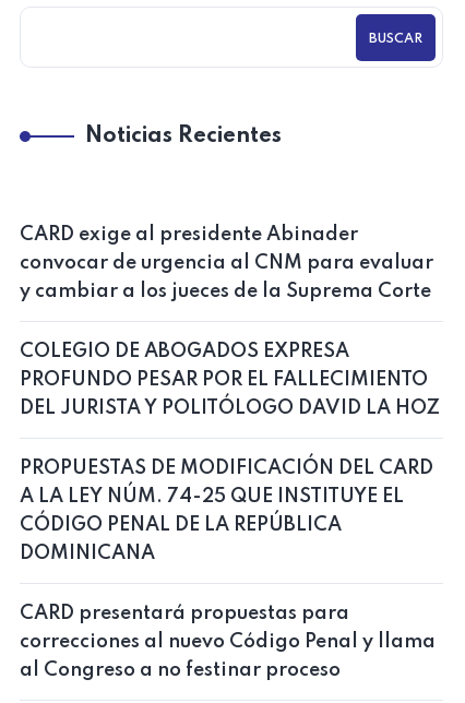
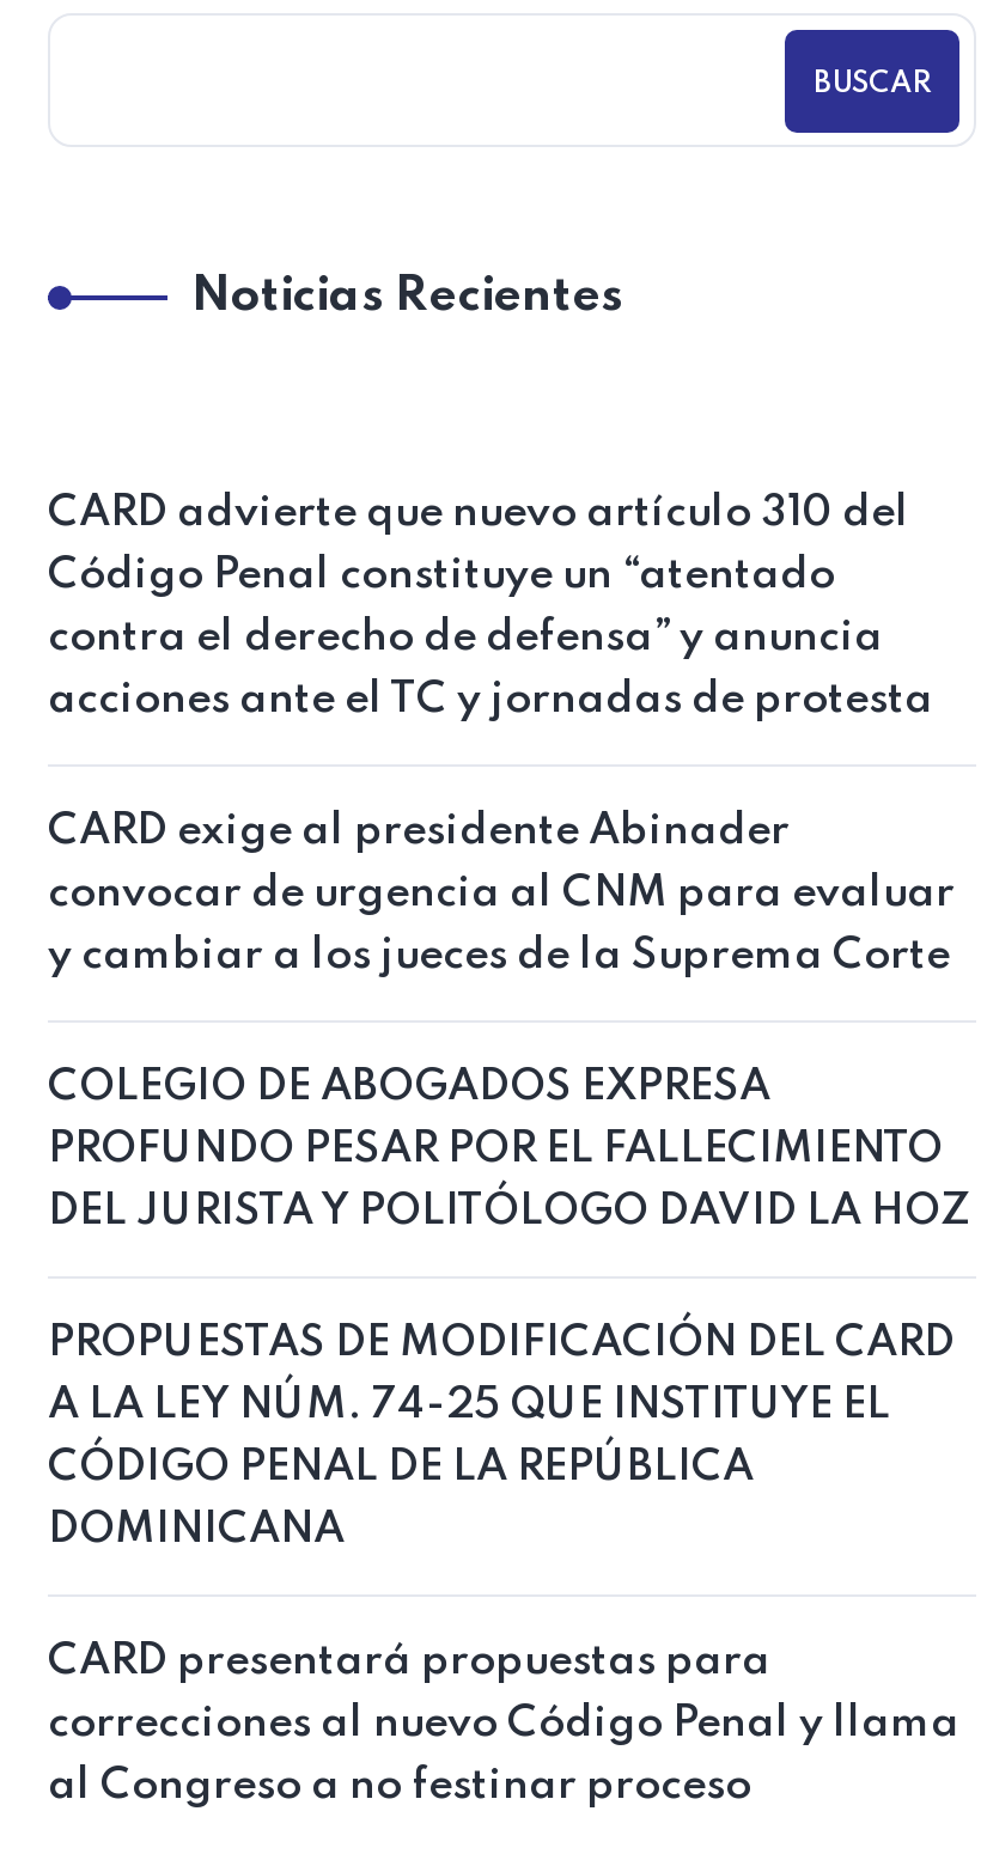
none -> [48,492,933,722] CARD advierte que nuevo artículo 310 del | Código Penal constituye un “atentado | contra el derecho de defensa” y anuncia | acciones ante el TC y jornadas de protesta

